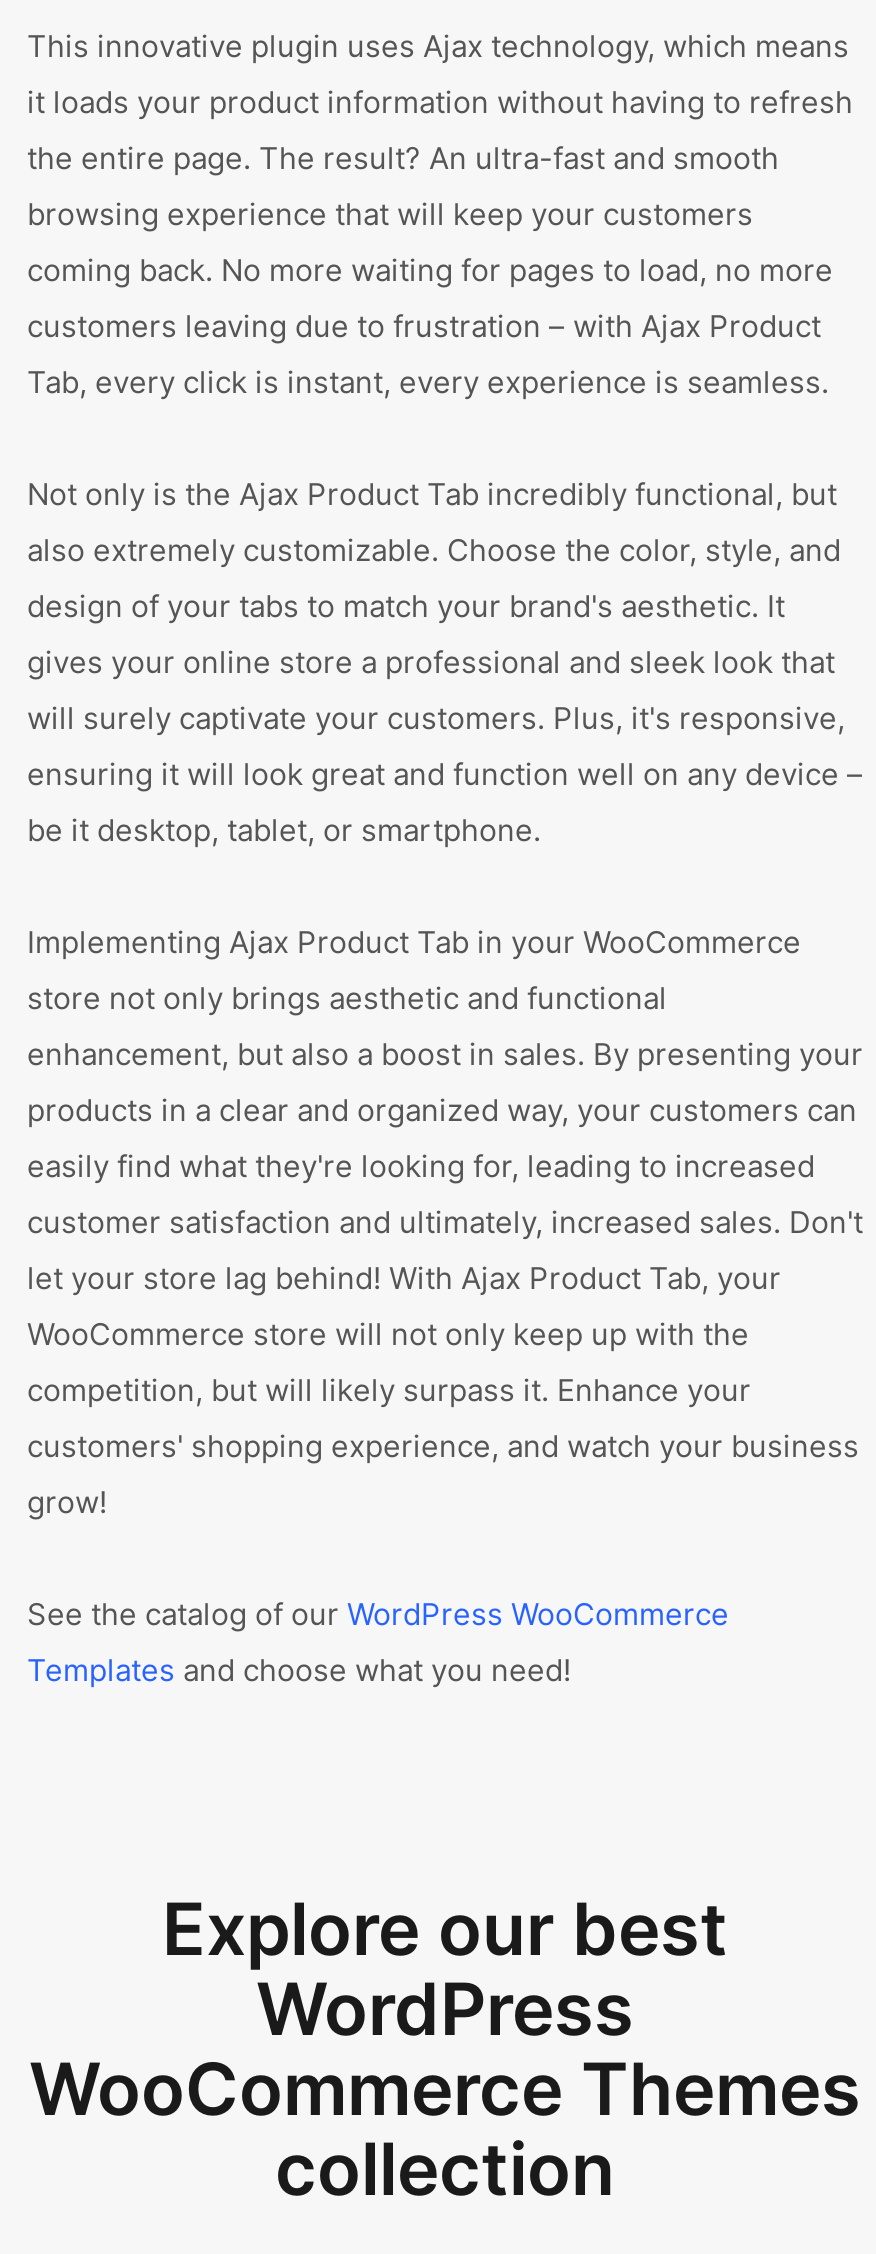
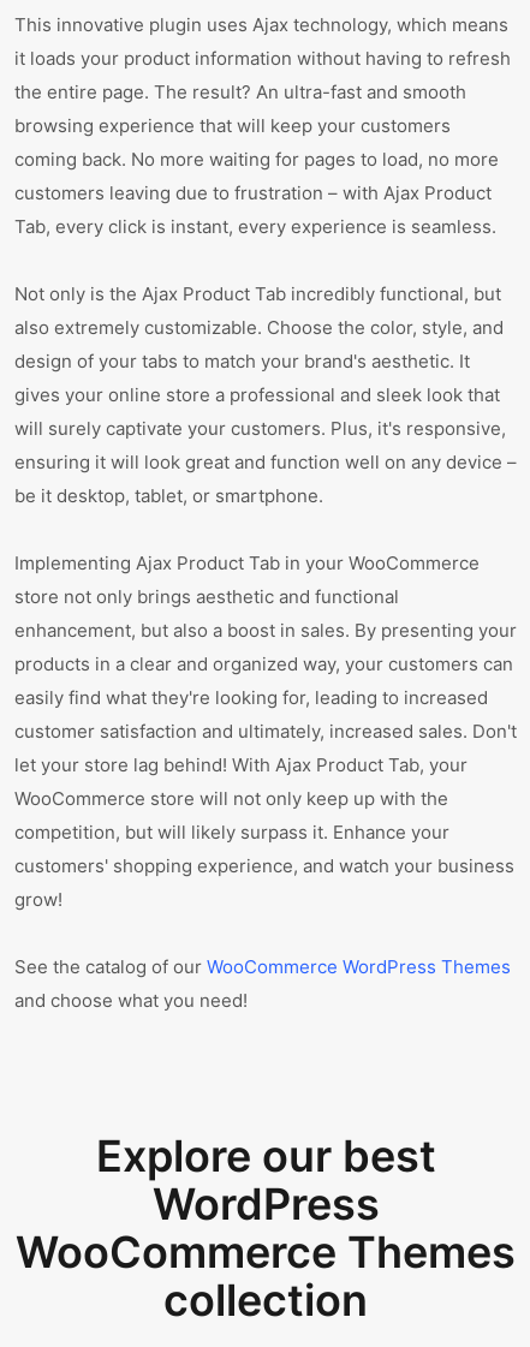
[27,1595,729,1633] See the catalog of our WordPress WooCommerce -> [14,955,511,978] See the catalog of our WooCommerce WordPress Themes
[27,1651,571,1689] Templates and choose what you need! -> [14,989,248,1012] and choose what you need!

